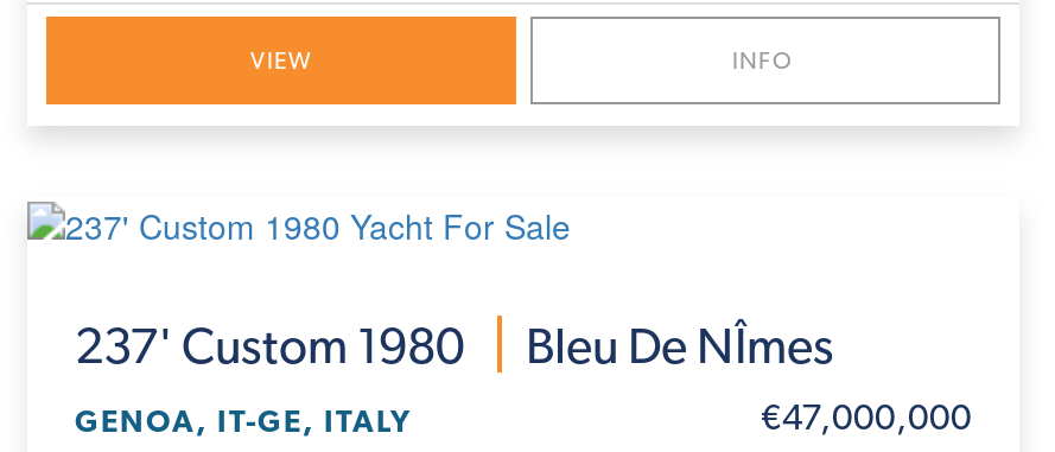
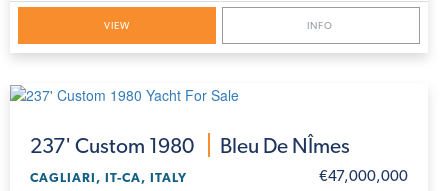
[75,403,412,439] GENOA, IT-GE, ITALY -> [30,170,187,185] CAGLIARI, IT-CA, ITALY

